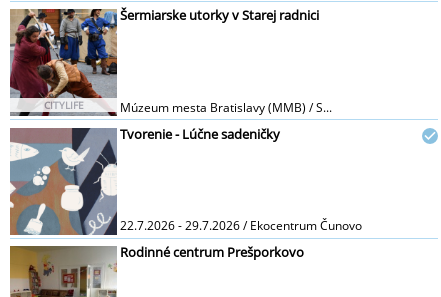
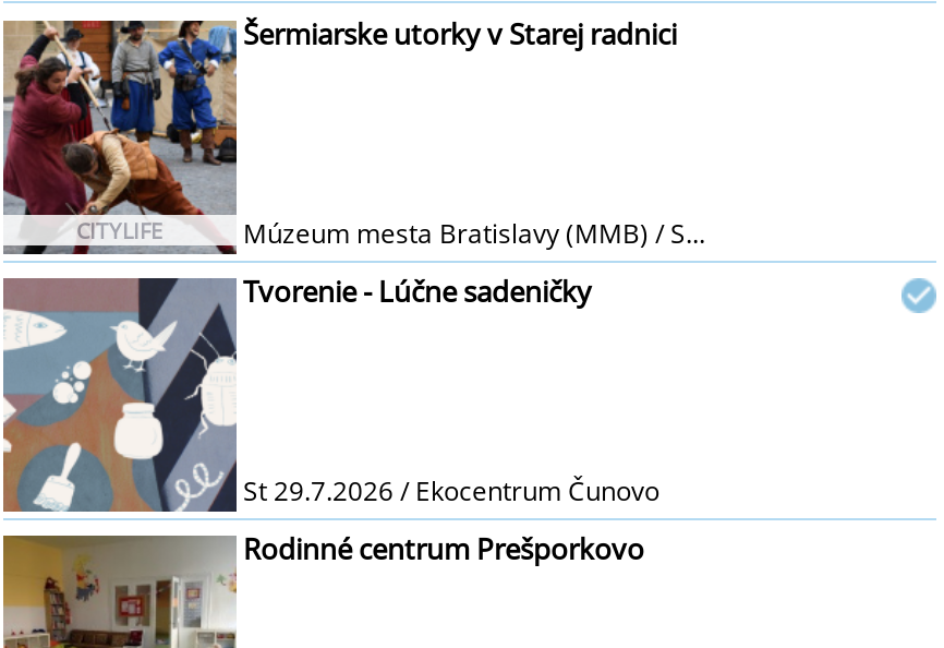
[120,217,362,234] 22.7.2026 - 29.7.2026 / Ekocentrum Čunovo -> [243,473,659,510] St 29.7.2026 / Ekocentrum Čunovo

